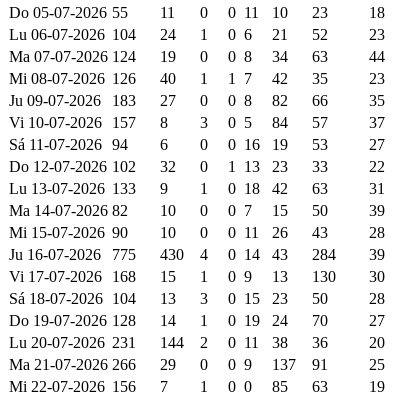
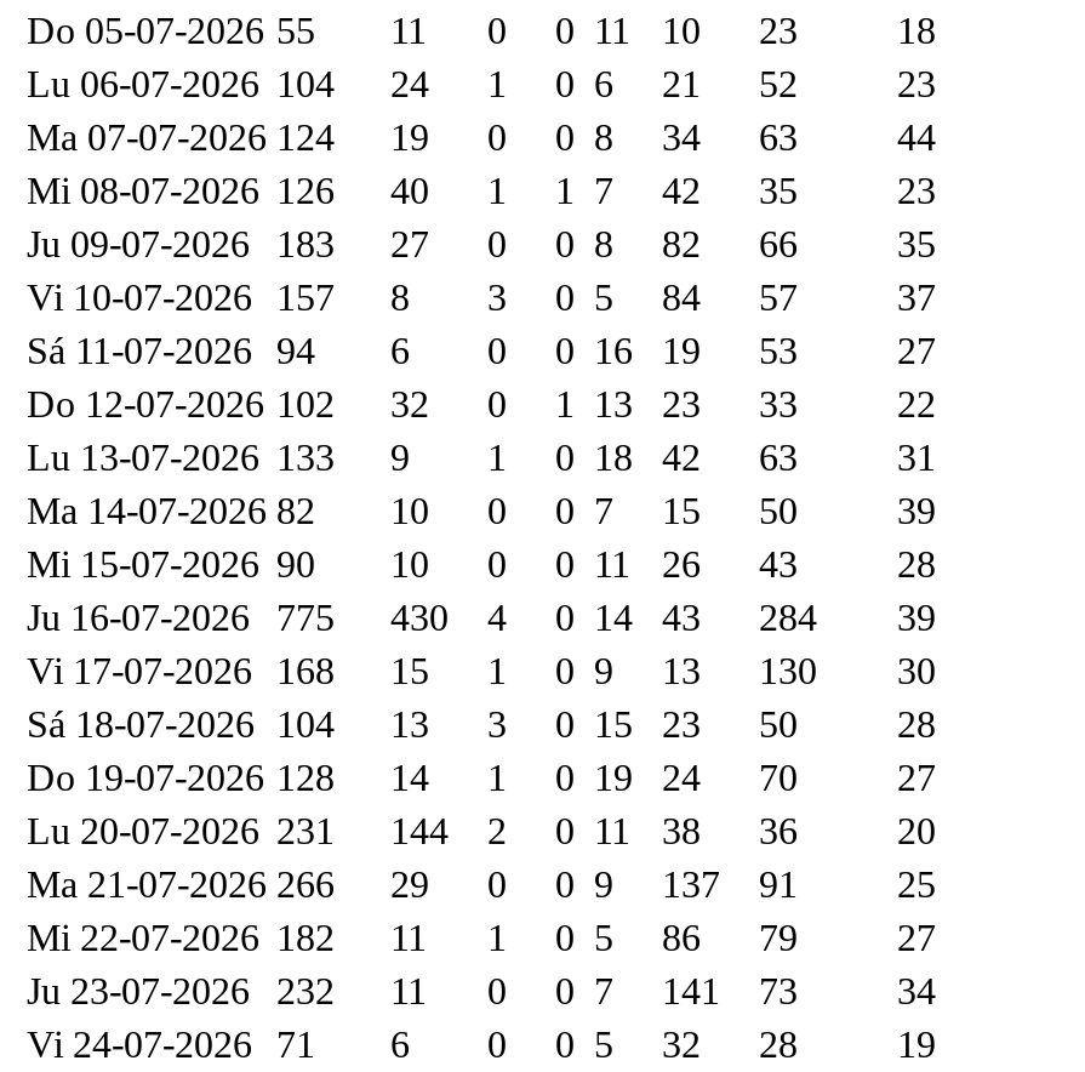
[9,378,136,395] Mi 22-07-2026 156 -> [27,917,335,958] Mi 22-07-2026 182
[160,378,168,395] 7 -> [390,917,427,958] 11
[228,378,328,395] 0 0 | 85 | 63 -> [27,917,936,1064] 0 5 | 86 | 79 | 27 | Ju 23-07-2026 | 232 | 11 | 0 | 0 7 | 141 | 73 | 34 | Vi 24-07-2026 71 | 6 | 0 | 0 5 | 32 | 28

